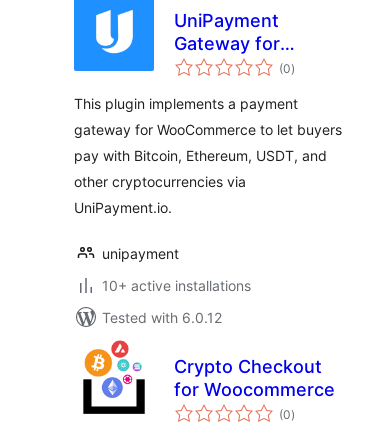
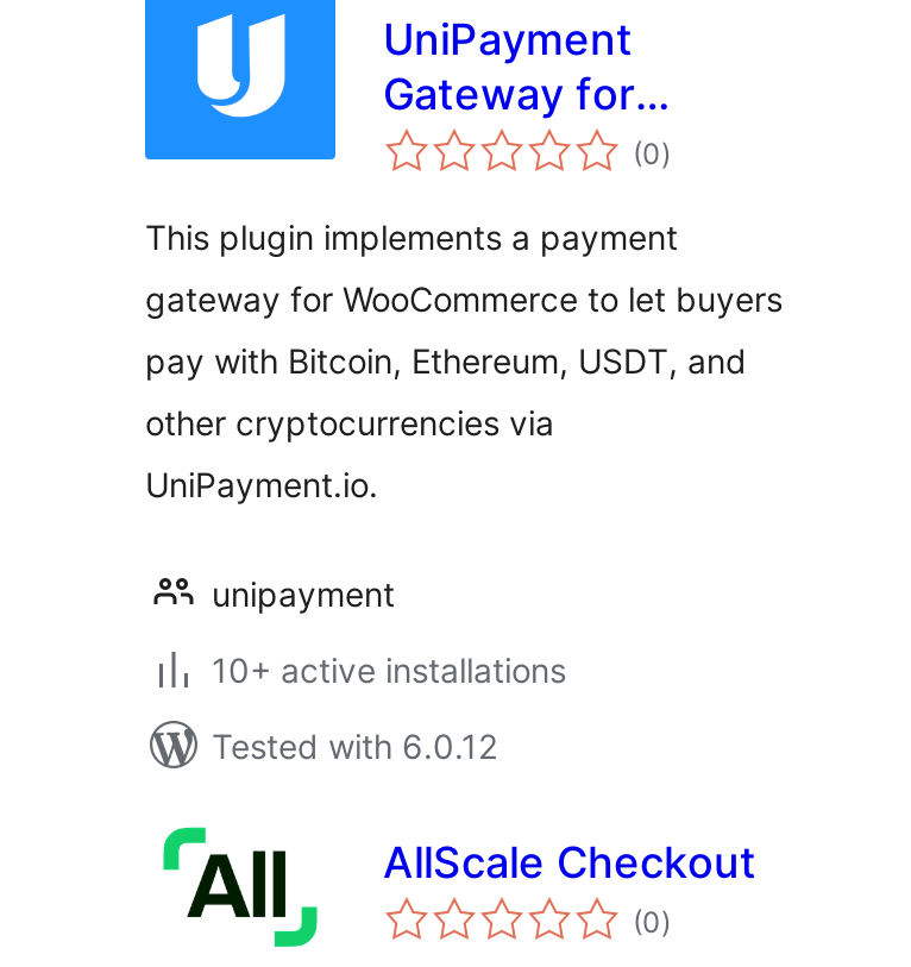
[82,340,335,425] [image] | Crypto Checkout | for Woocommerce -> [162,802,756,949] [image] | AllScale Checkout

